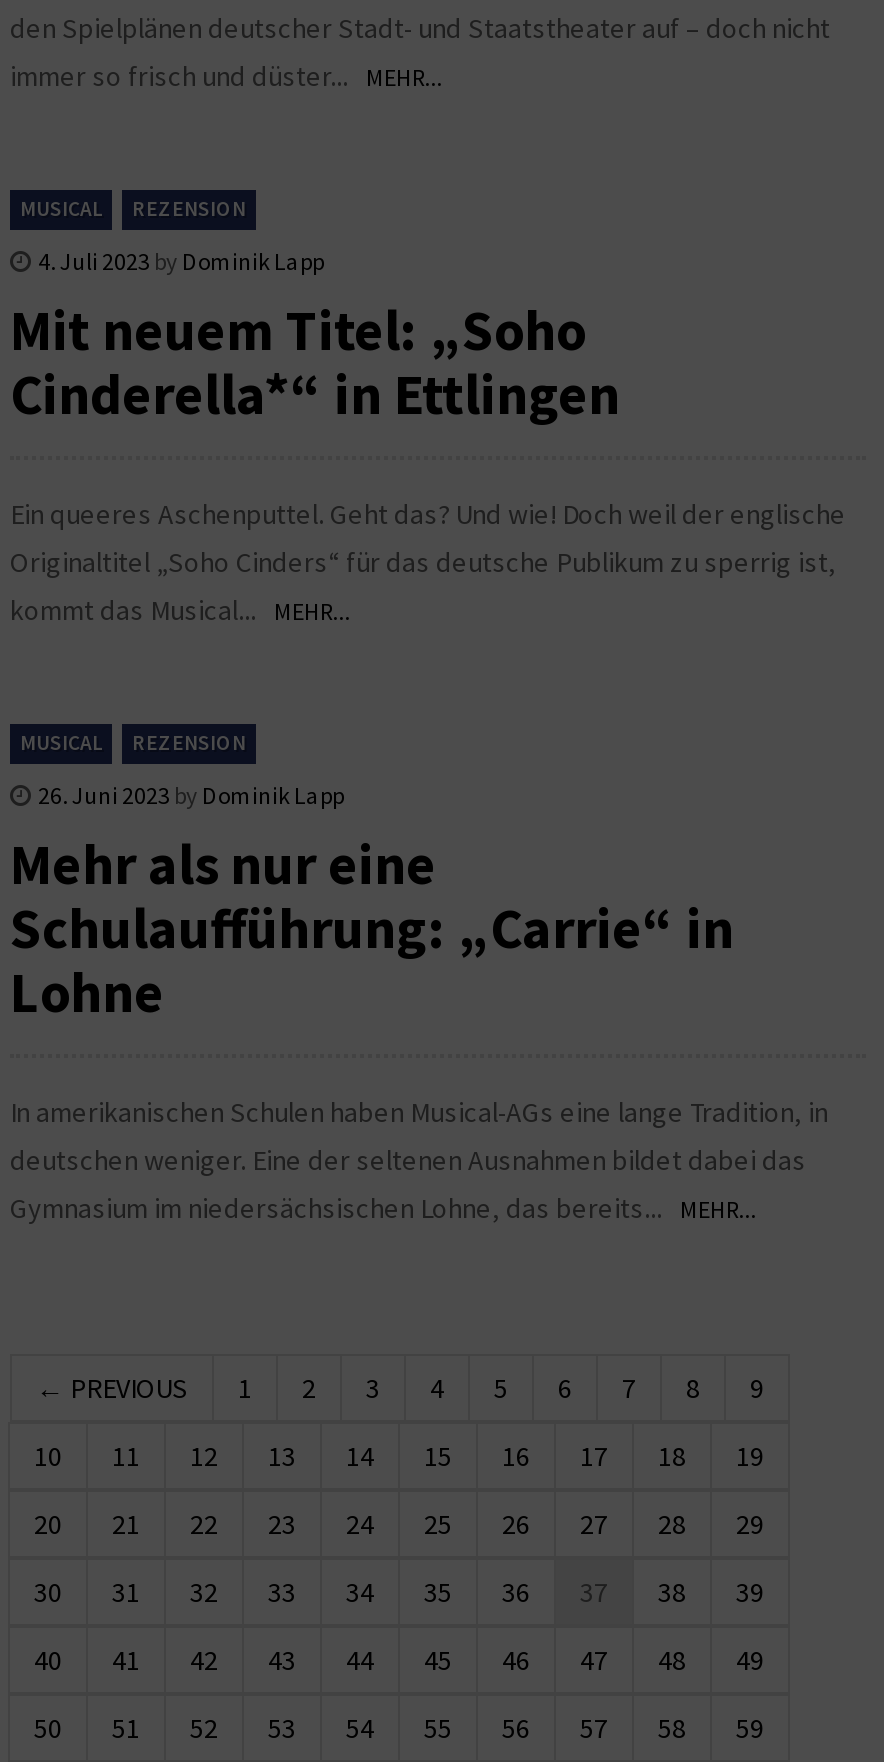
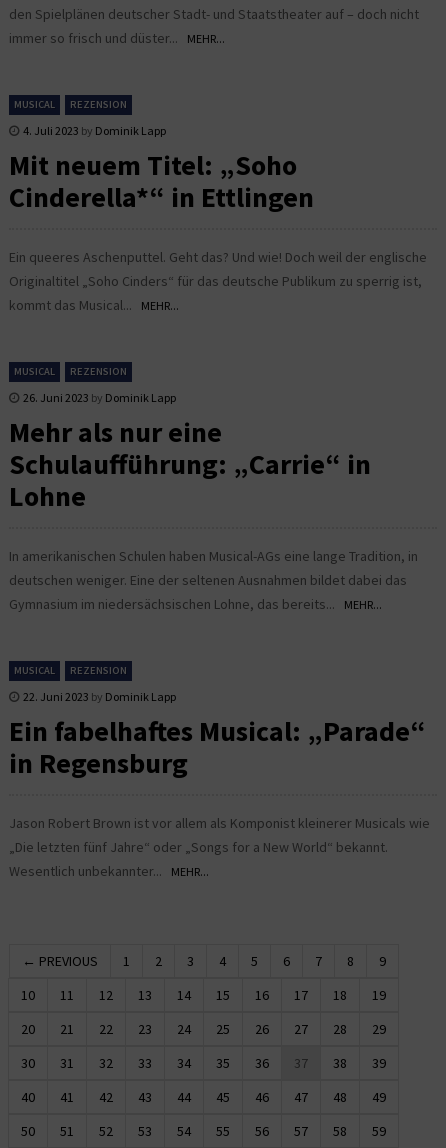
none -> [9,664,430,880] MUSICAL | REZENSION | 22. Juni 2023 by Dominik Lapp | Ein fabelhaftes Musical: „Parade“ | in Regensburg | Jason Robert Brown ist vor allem als Komponist kleinerer Musicals wie | „Die letzten fünf Jahre“ oder „Songs for a New World“ bekannt. | Wesentlich unbekannter... MEHR...

